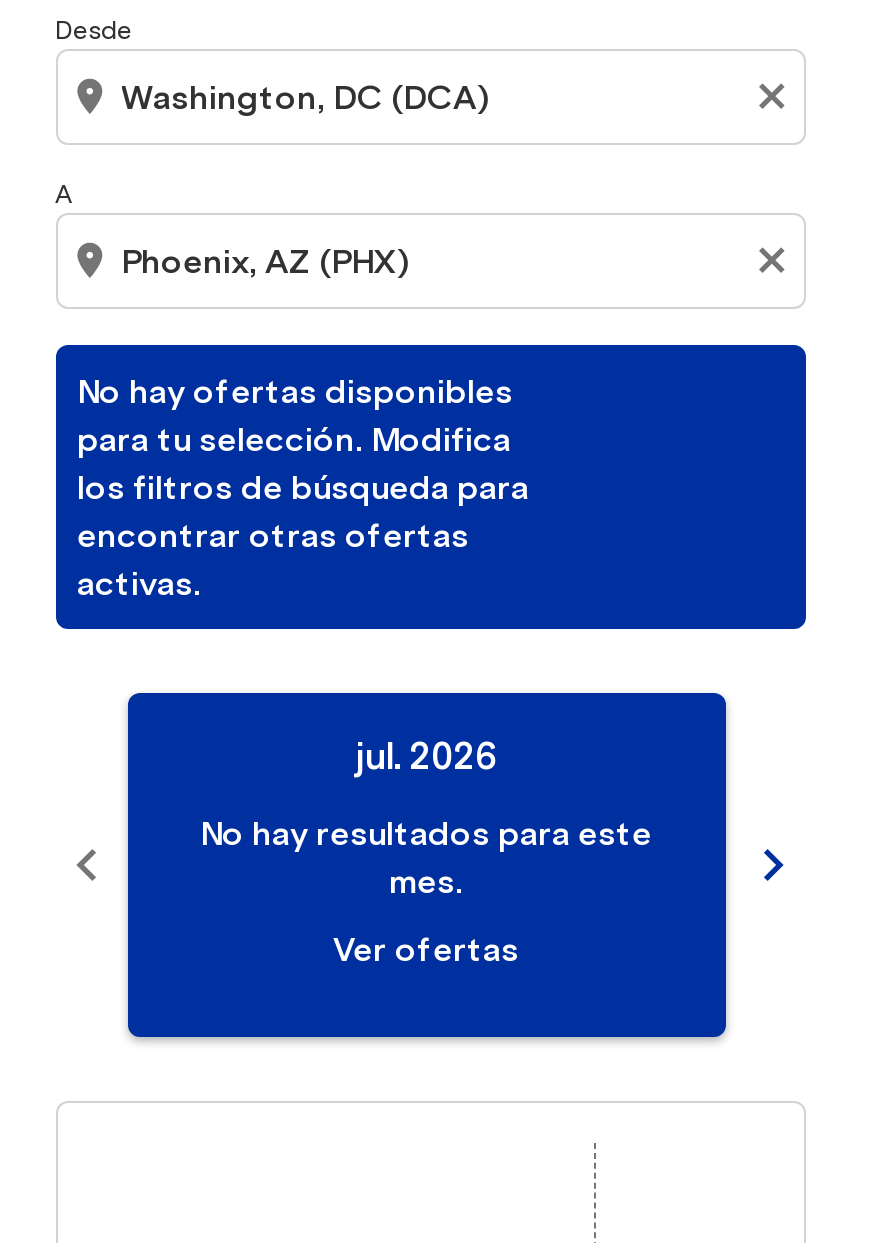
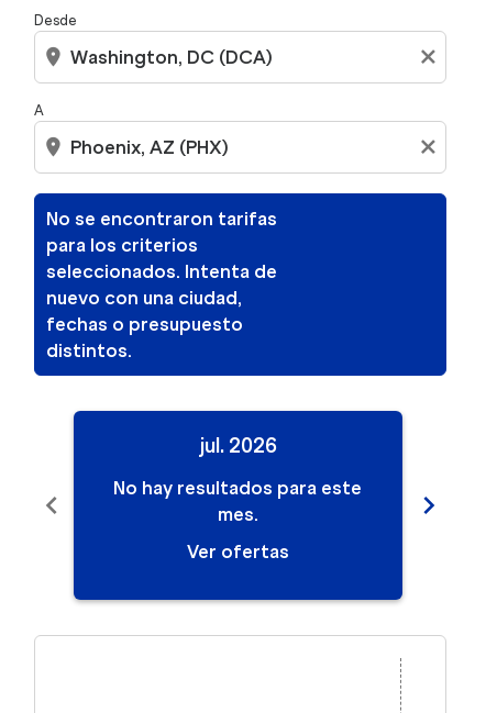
[77,371,529,603] No hay ofertas disponibles | para tu selección. Modifica | los filtros de búsqueda para | encontrar otras ofertas | activas. -> [46,208,277,361] No se encontraron tarifas | para los criterios | seleccionados. Intenta de | nuevo con una ciudad, | fechas o presupuesto | distintos.

